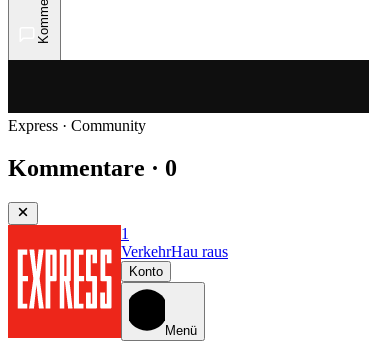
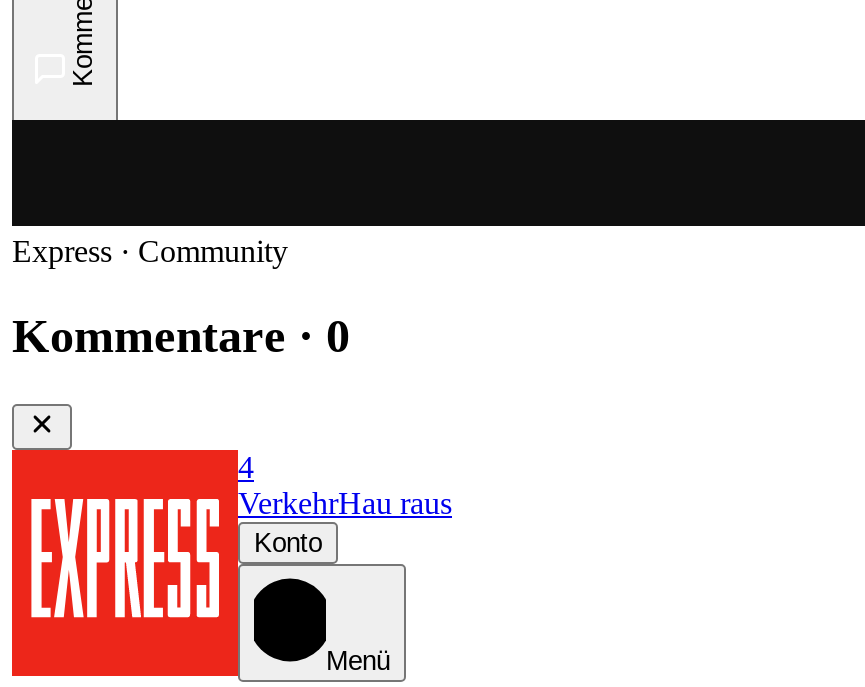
[121,225,129,242] 1 -> [238,450,254,484] 4

